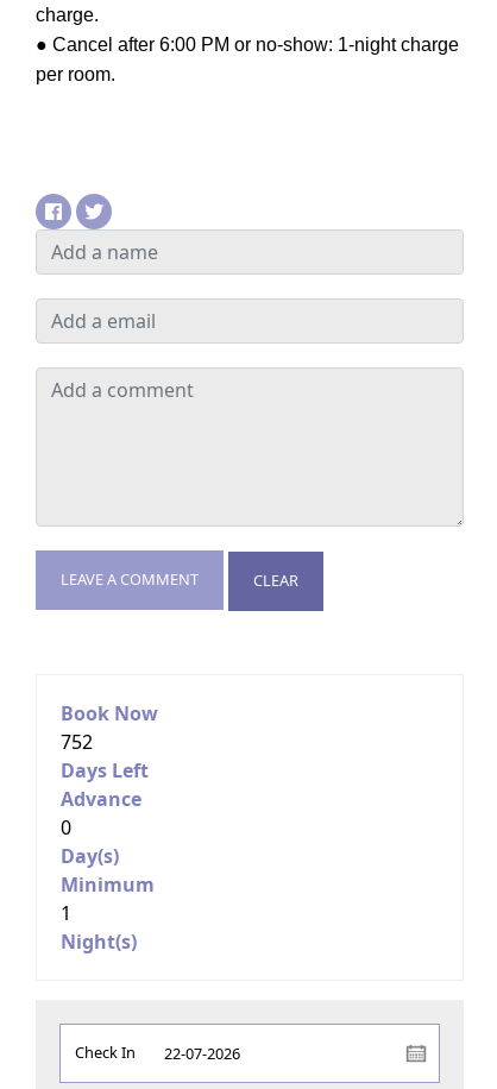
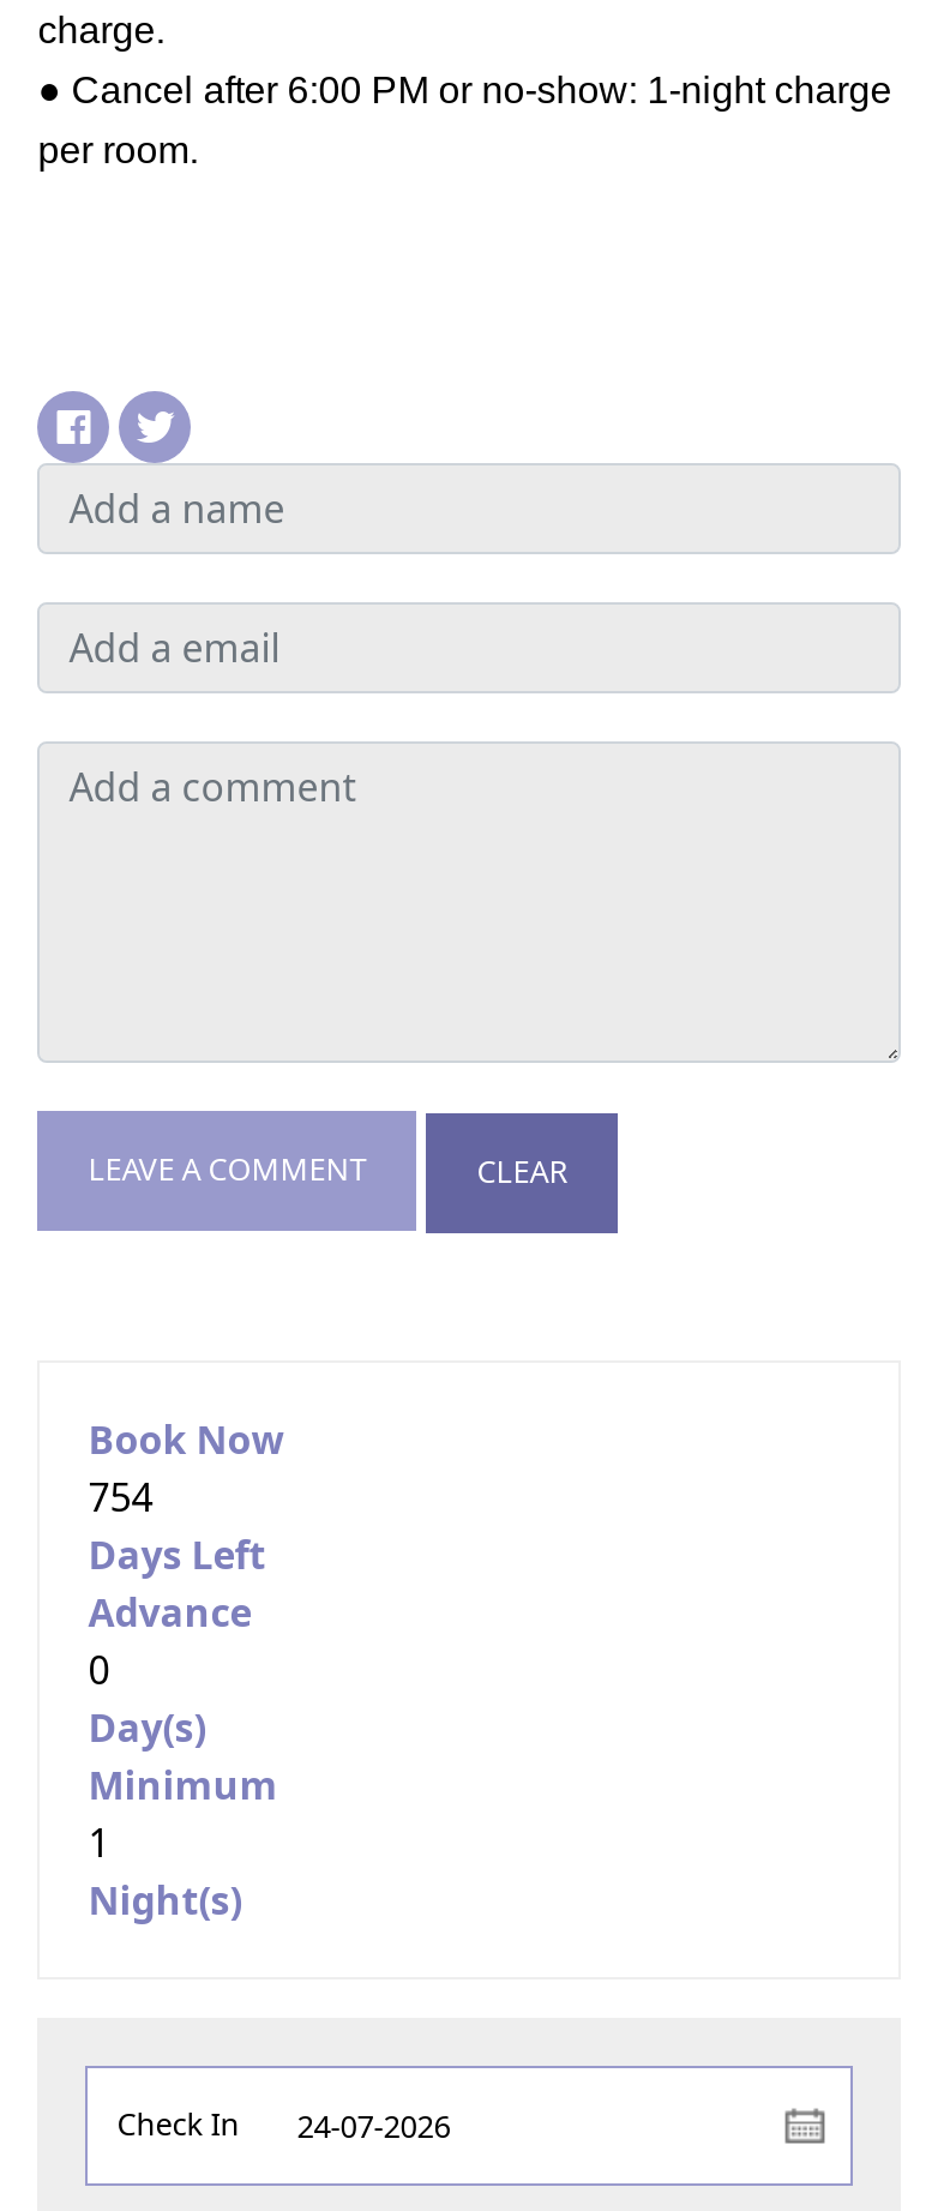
[61,728,93,755] 752 -> [88,1470,153,1523] 754

